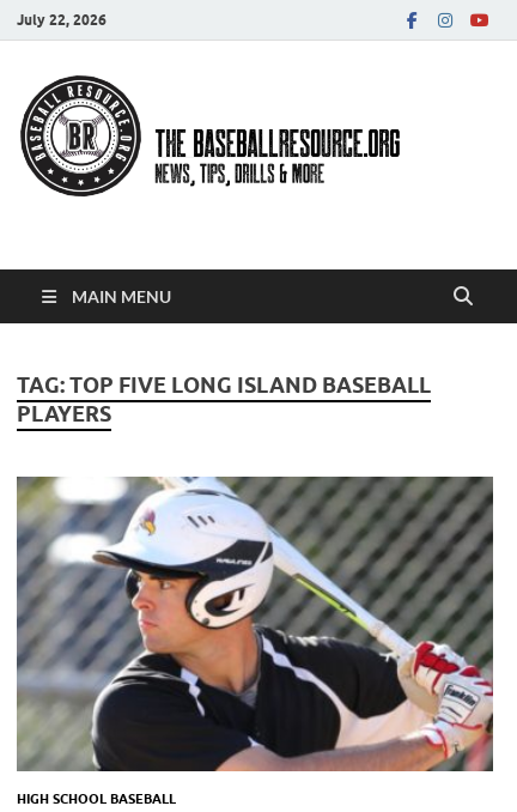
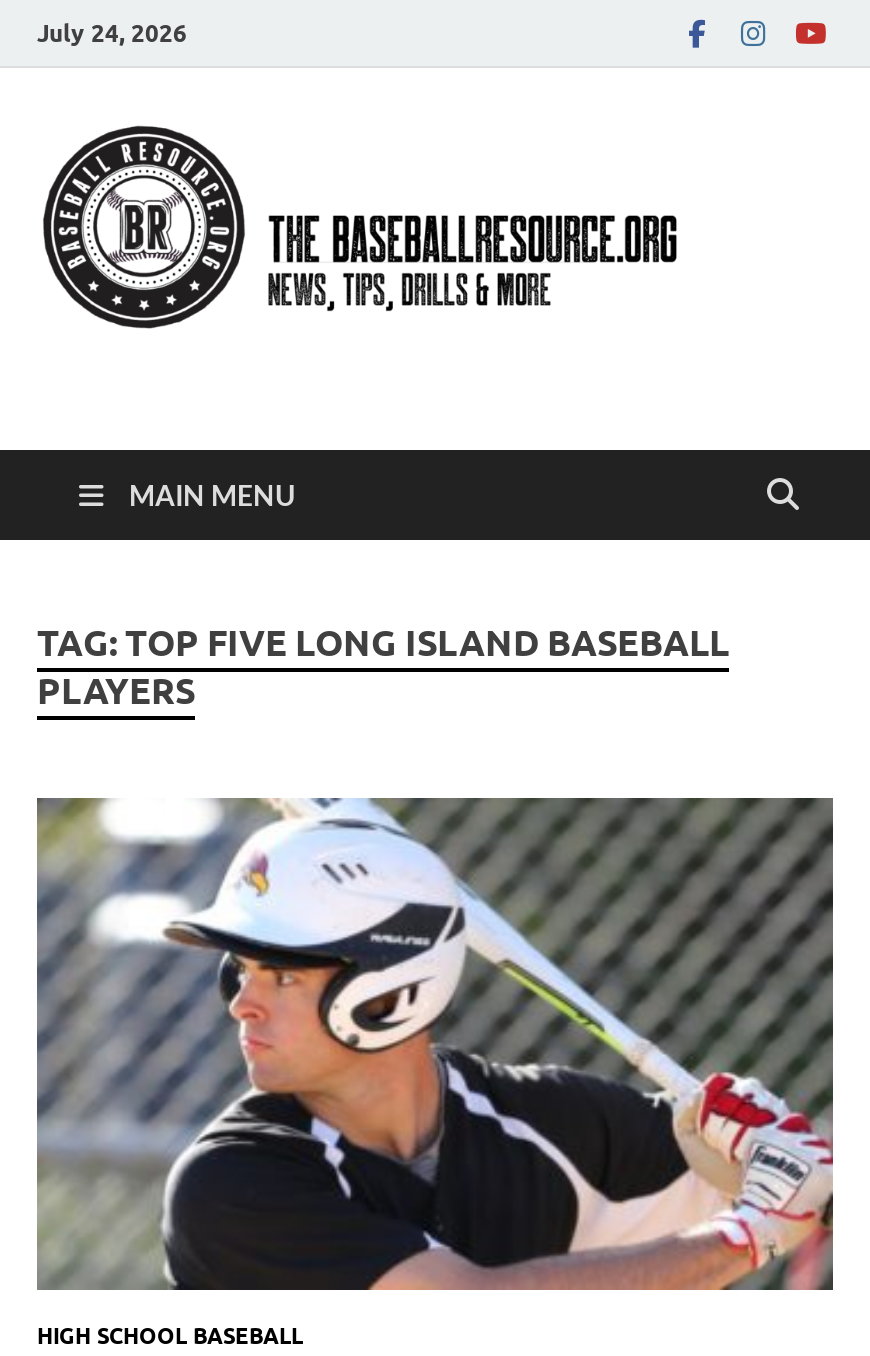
[17,10,107,28] July 22, 2026 -> [37,17,187,47] July 24, 2026

